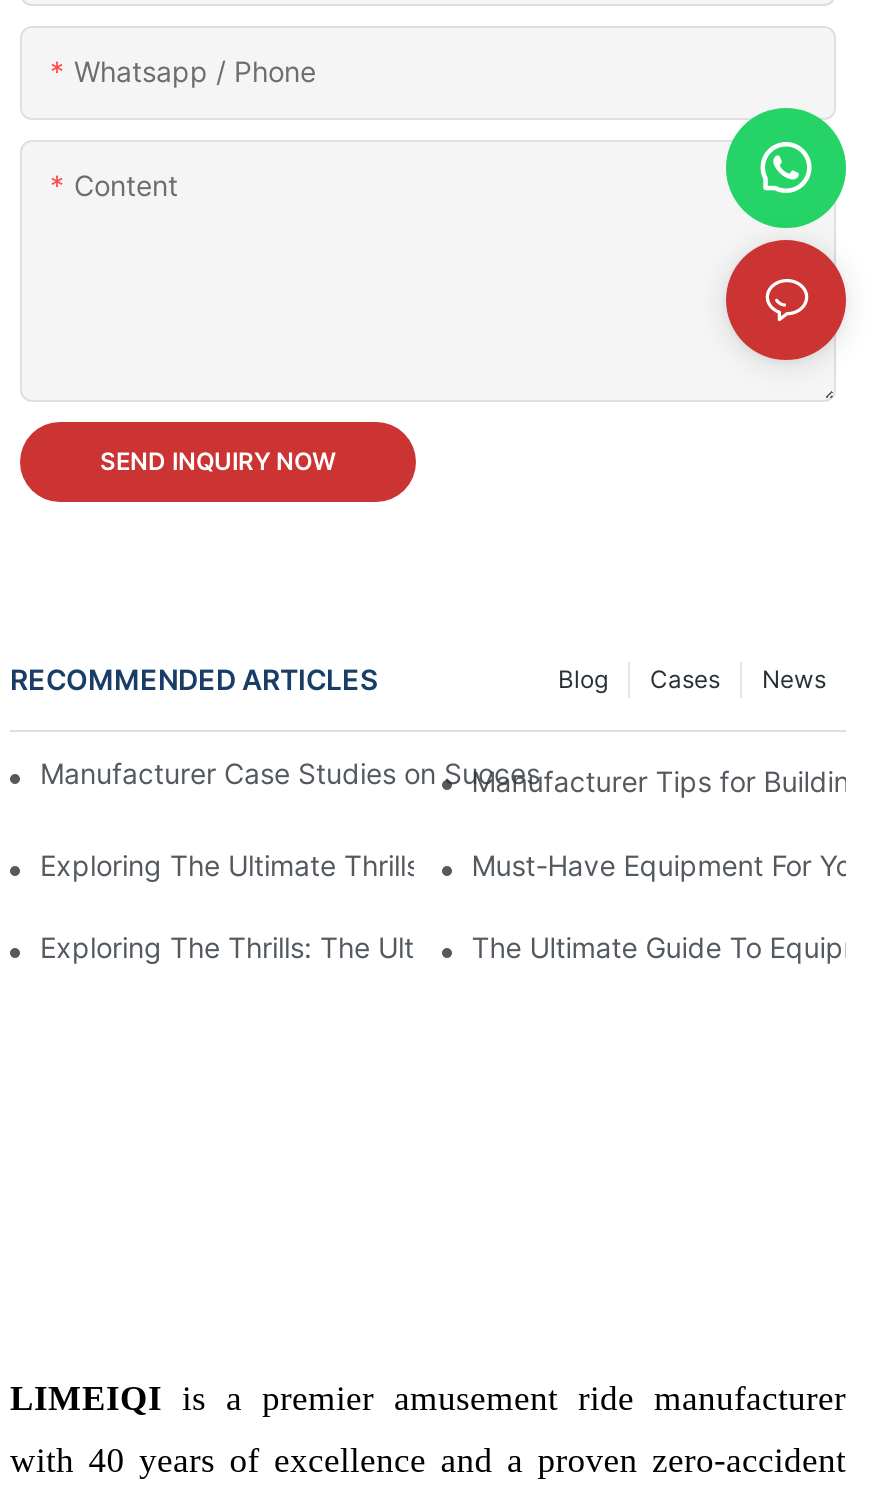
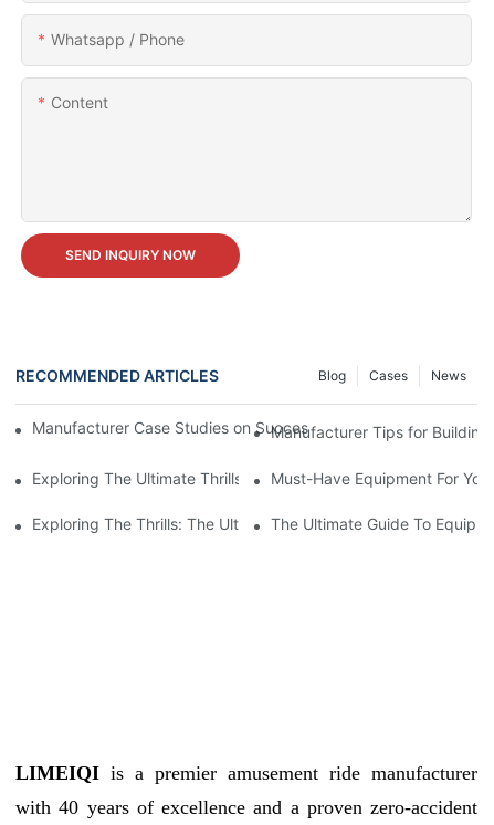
[724,106,848,364] [image] -> none

